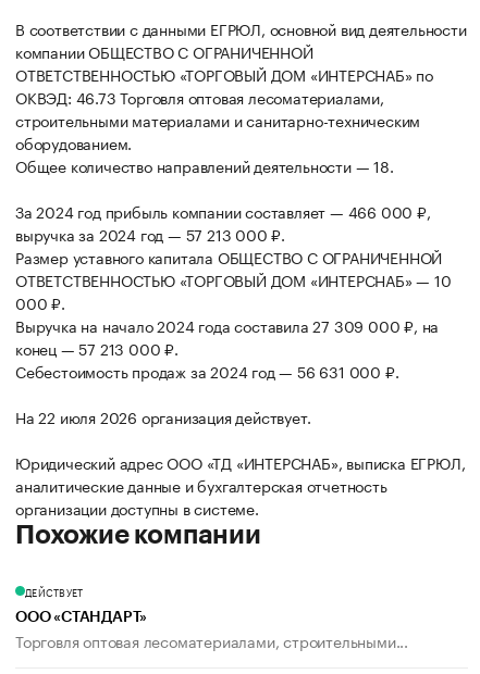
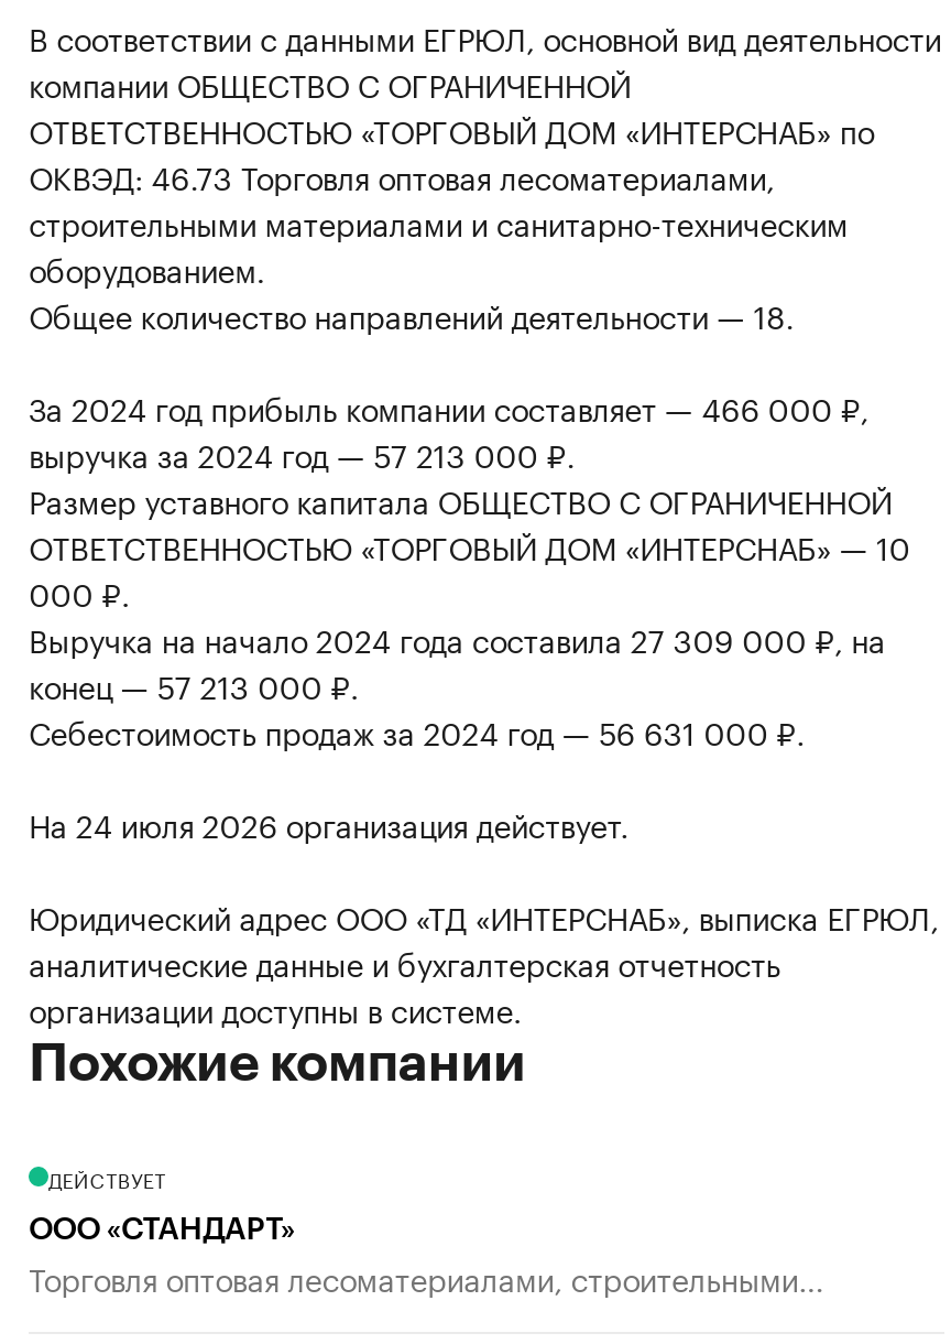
[15,405,311,429] На 22 июля 2026 организация действует. -> [29,800,628,848] На 24 июля 2026 организация действует.

